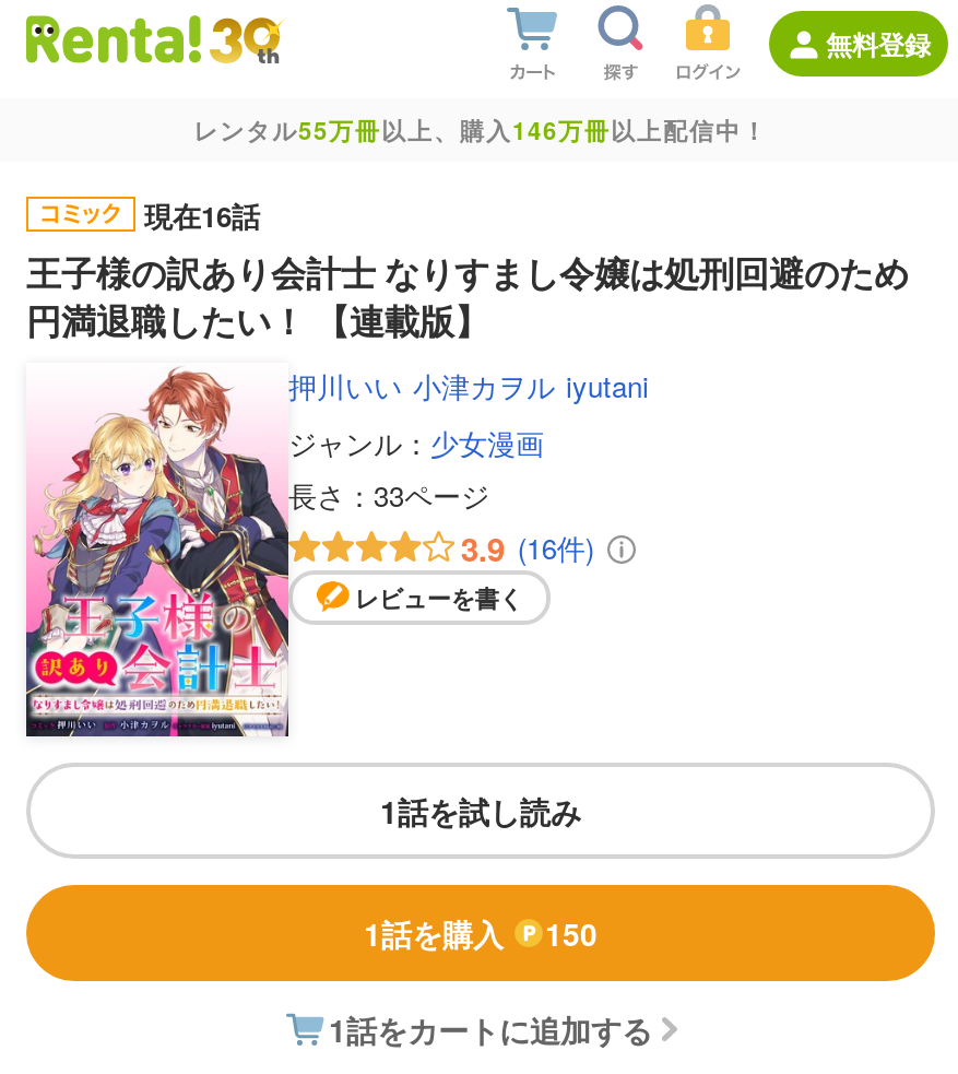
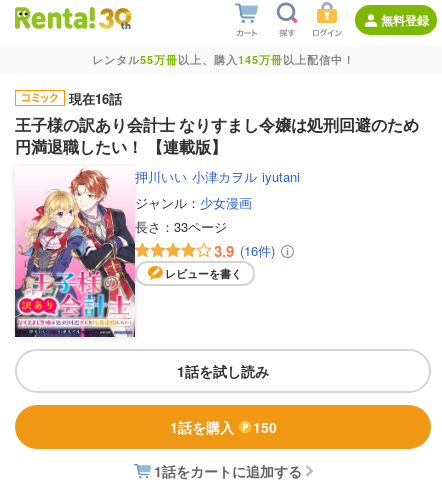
[193,114,768,146] レンタル55万冊以上、購入146万冊以上配信中！ -> [91,52,354,67] レンタル55万冊以上、購入145万冊以上配信中！

